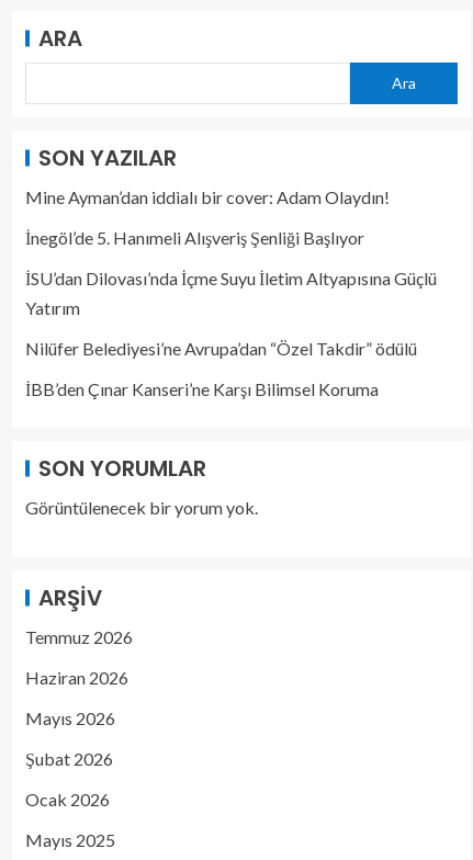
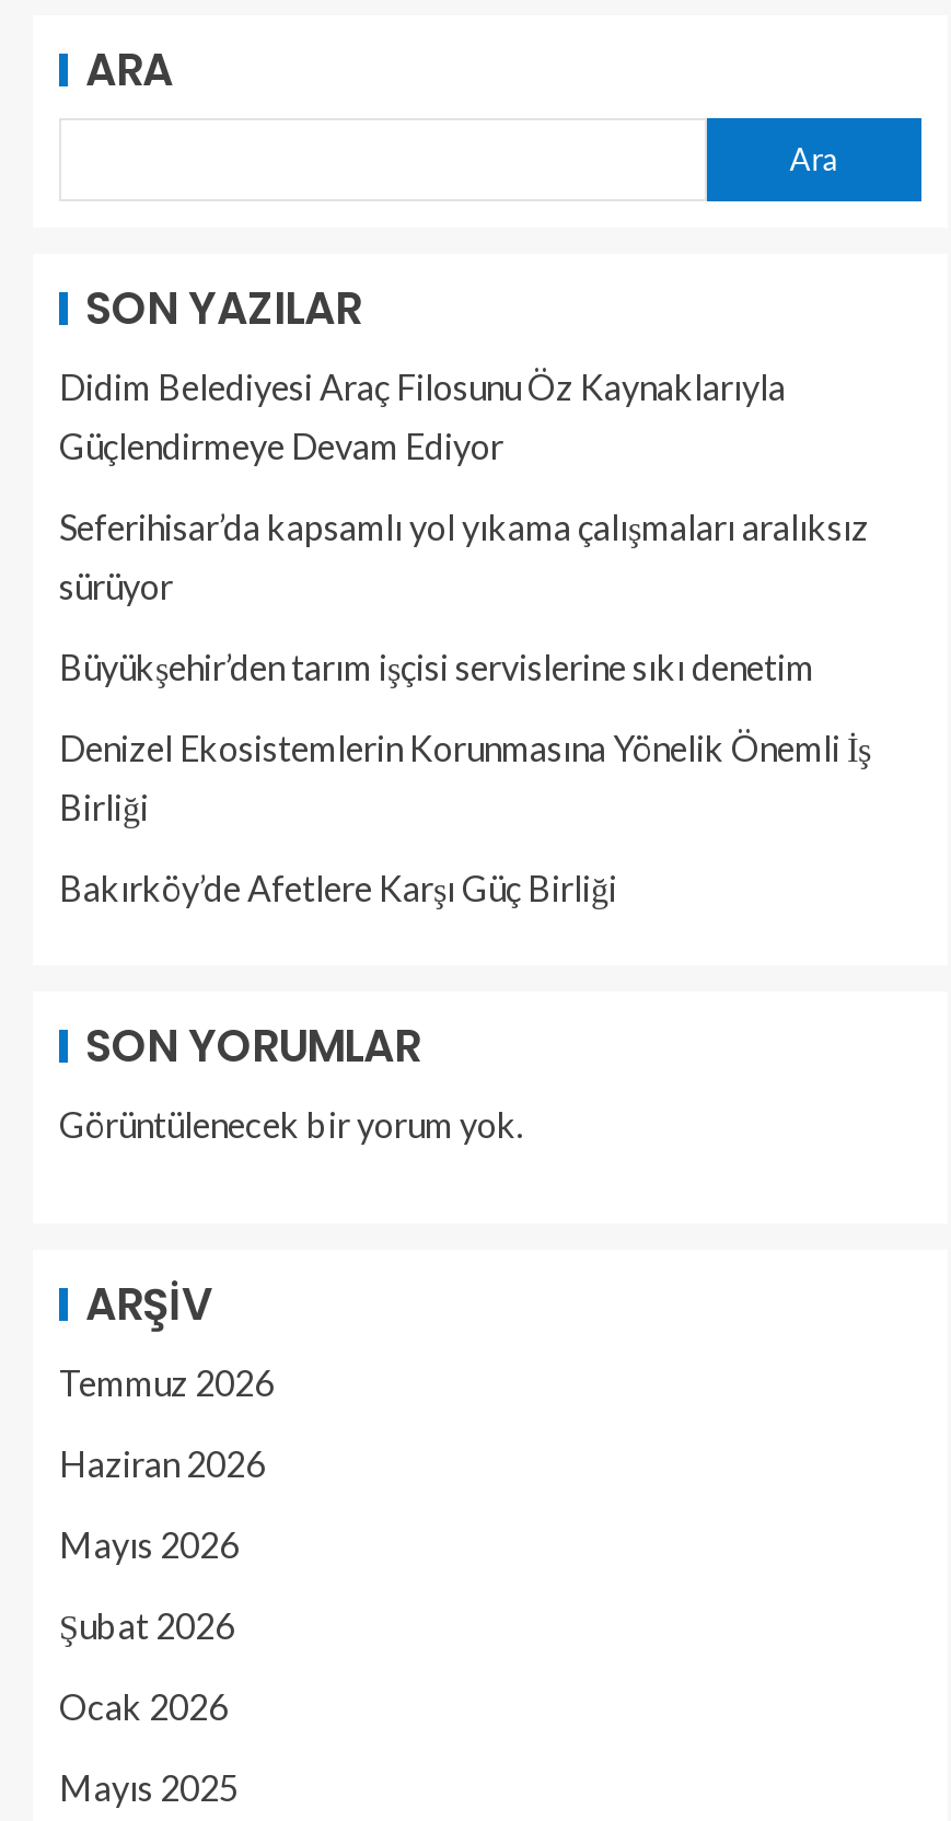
[25,186,390,207] Mine Ayman’dan iddialı bir cover: Adam Olaydın! -> [59,366,786,466] Didim Belediyesi Araç Filosunu Öz Kaynaklarıyla | Güçlendirmeye Devam Ediyor
[25,227,364,248] İnegöl’de 5. Hanımeli Alışveriş Şenliği Başlıyor -> [59,506,869,606] Seferihisar’da kapsamlı yol yıkama çalışmaları aralıksız | sürüyor
[25,268,437,318] İSU’dan Dilovası’nda İçme Suyu İletim Altyapısına Güçlü | Yatırım -> [59,646,814,687] Büyükşehir’den tarım işçisi servislerine sıkı denetim
[25,338,417,359] Nilüfer Belediyesi’ne Avrupa’dan “Özel Takdir” ödülü -> [59,727,871,827] Denizel Ekosistemlerin Korunmasına Yönelik Önemli İş | Birliği
[25,378,379,399] İBB’den Çınar Kanseri’ne Karşı Bilimsel Koruma -> [59,867,617,908] Bakırköy’de Afetlere Karşı Güç Birliği

